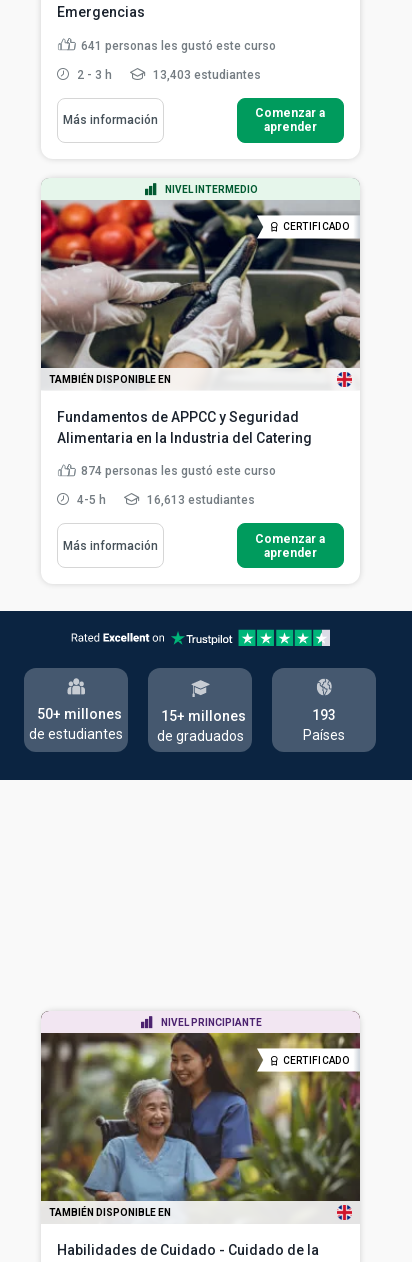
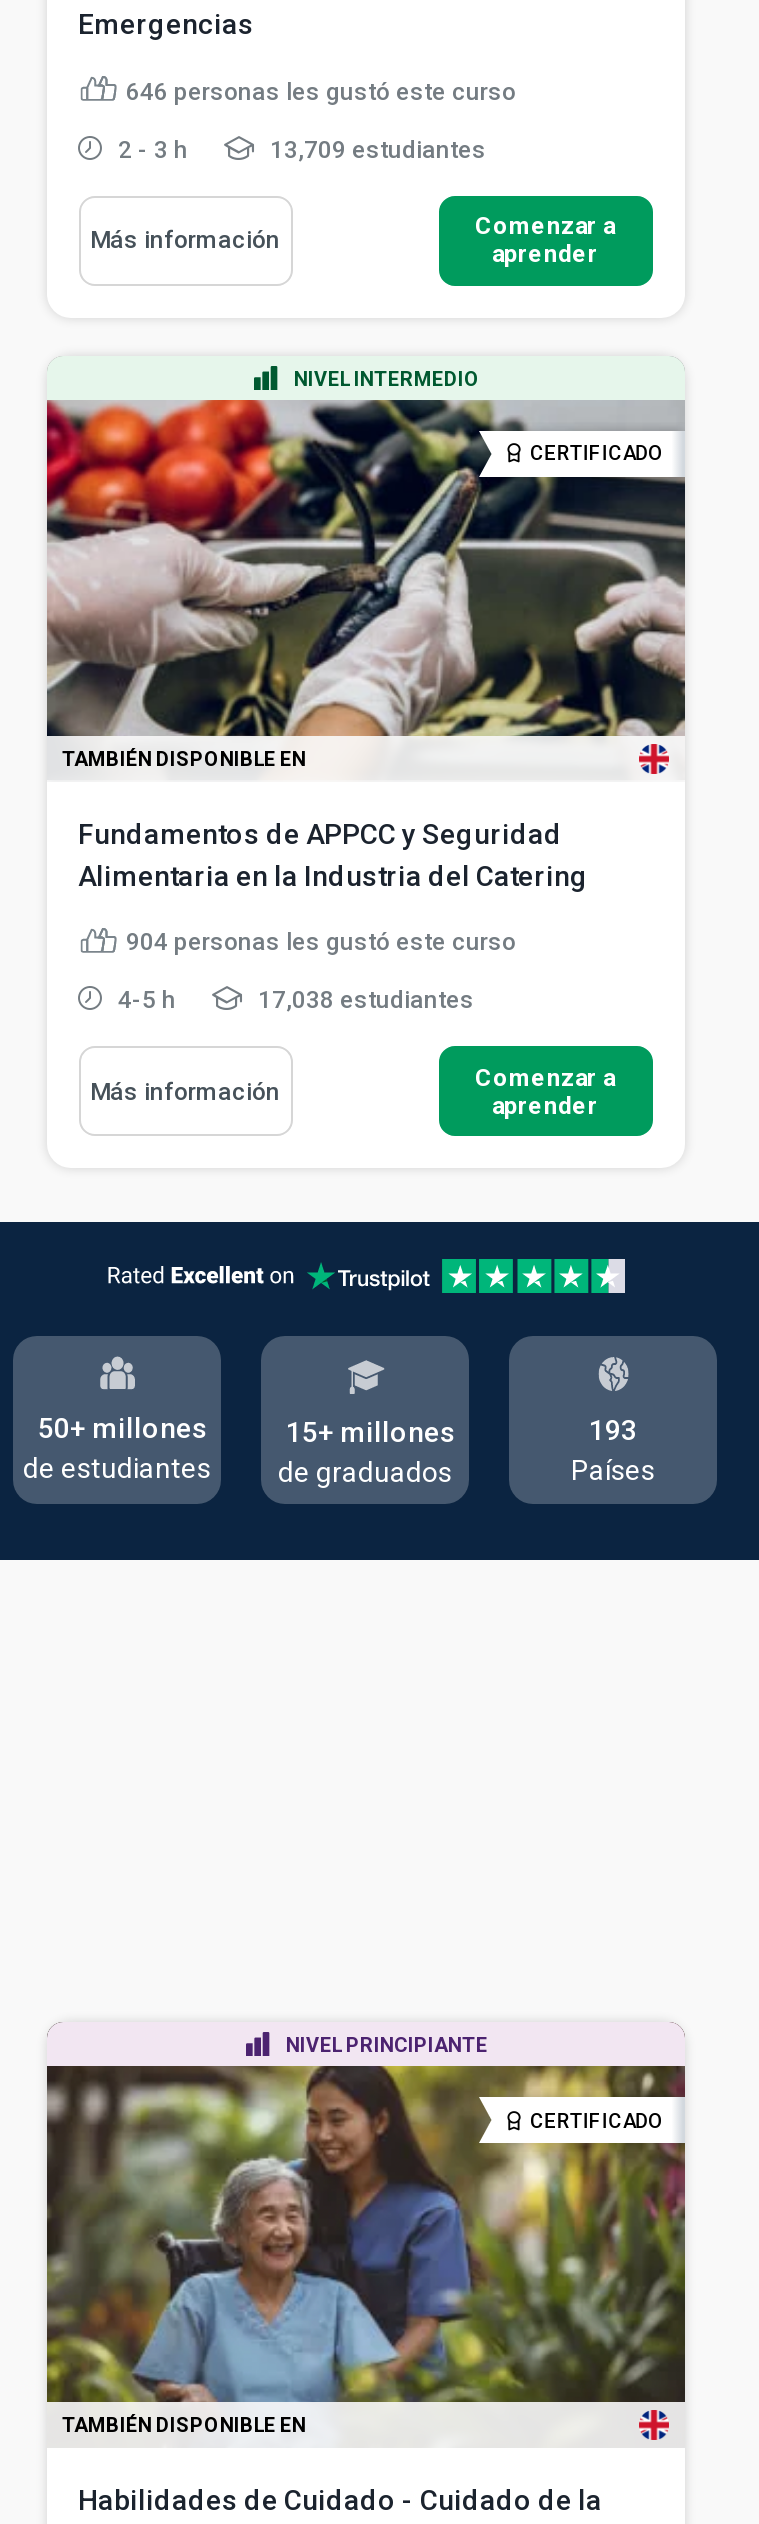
[80,39,275,53] 641 personas les gustó este curso -> [126,78,516,106] 646 personas les gustó este curso
[149,67,260,81] 13,403 estudiantes -> [264,135,486,163] 13,709 estudiantes
[80,464,275,478] 874 personas les gustó este curso -> [126,928,516,956] 904 personas les gustó este curso
[143,493,254,507] 16,613 estudiantes -> [252,986,474,1014] 17,038 estudiantes

